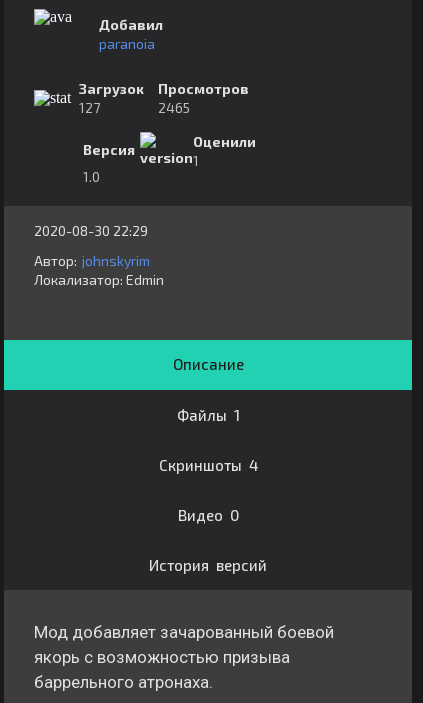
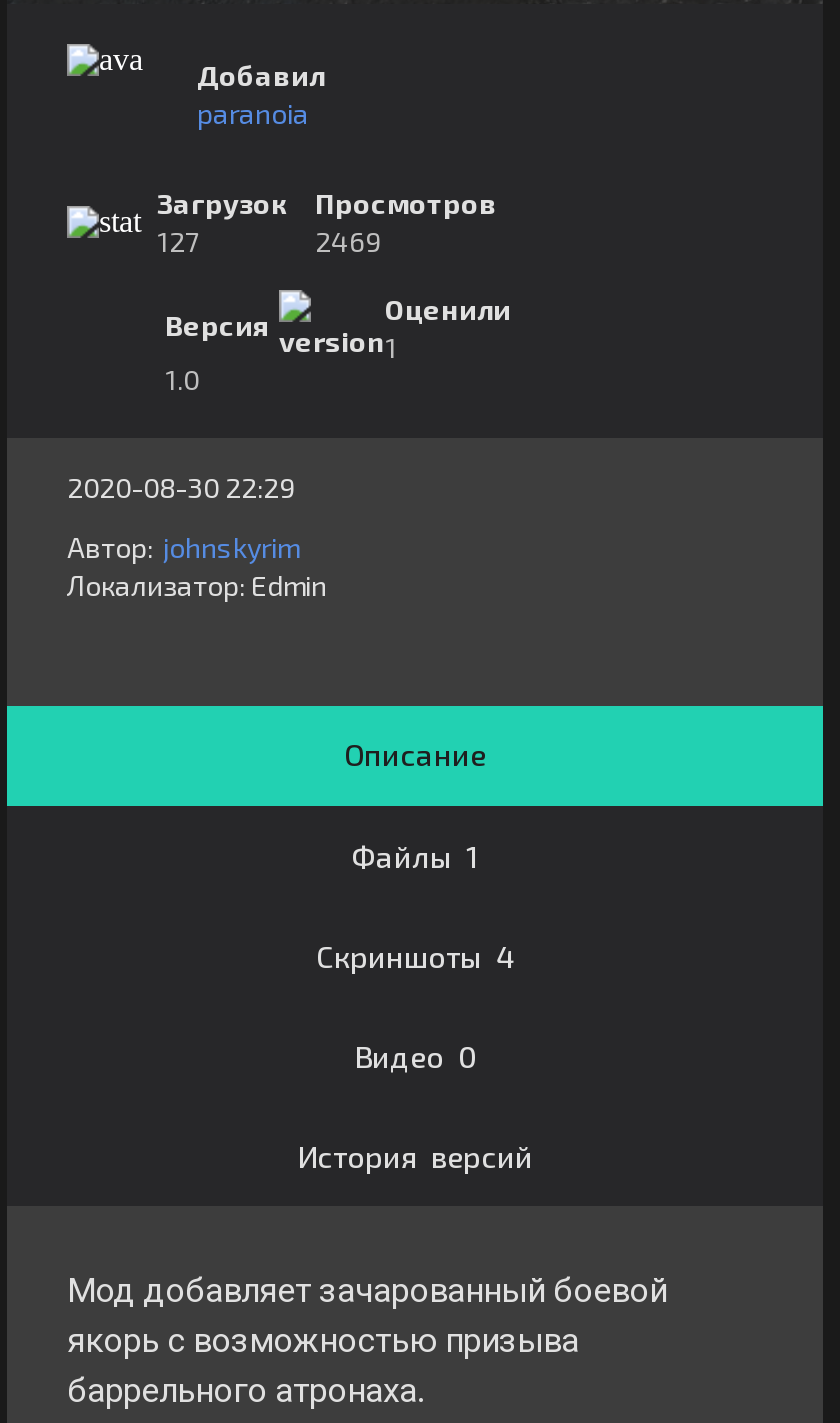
[158,99,190,116] 2465 -> [315,224,381,258] 2469

